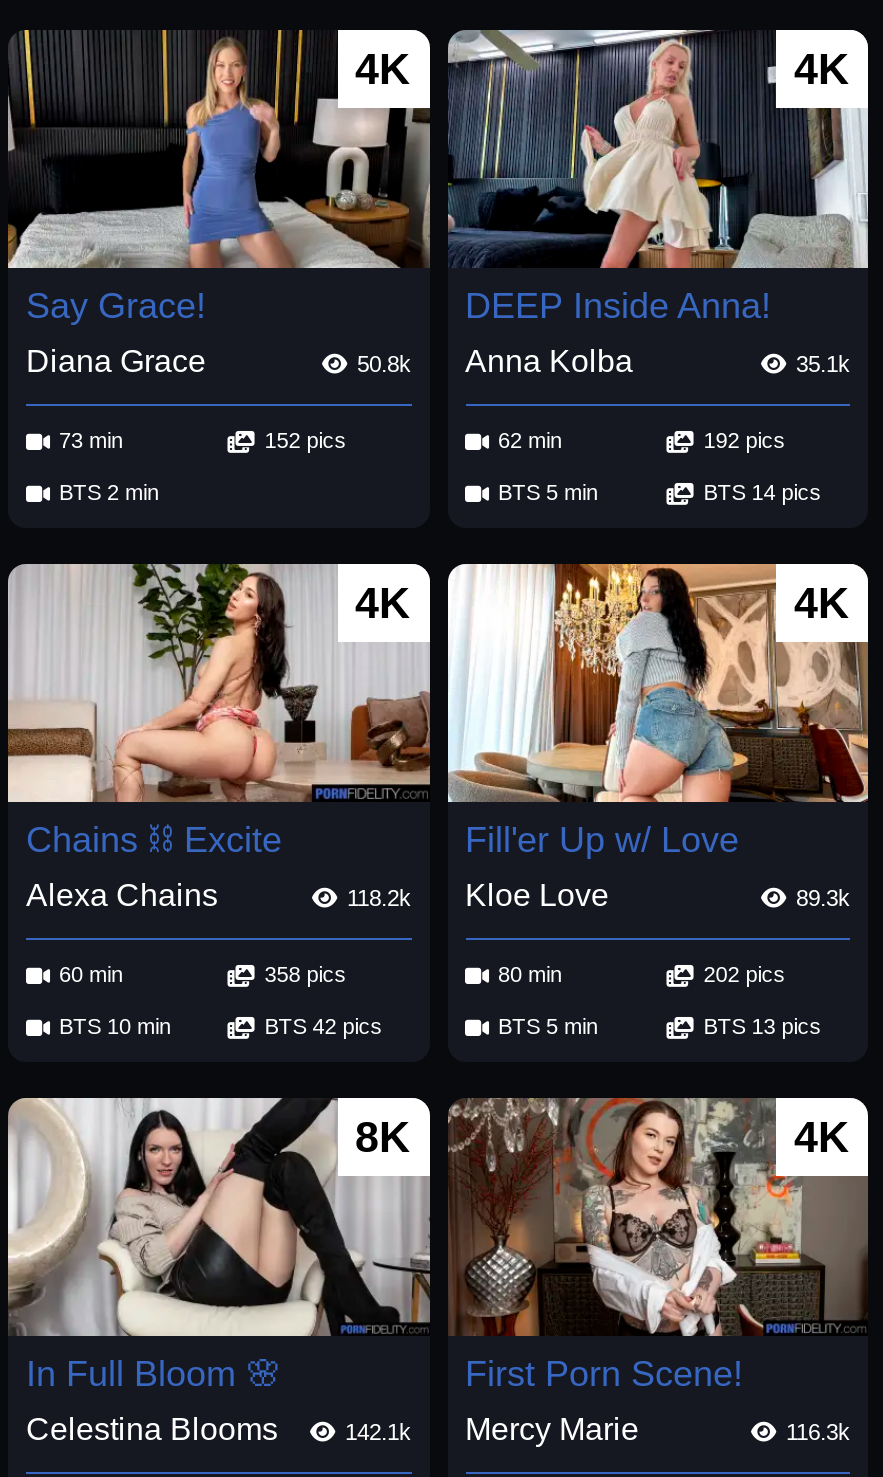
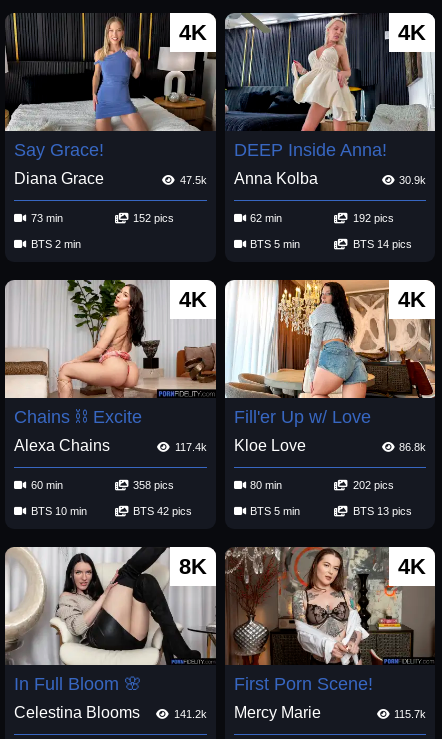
[357,353,411,377] 50.8k -> [179,174,206,186] 47.5k
[796,353,850,377] 35.1k -> [399,174,426,186] 30.9k
[347,886,411,910] 118.2k -> [174,441,206,453] 117.4k
[796,886,850,910] 89.3k -> [399,441,426,453] 86.8k
[345,1420,411,1444] 142.1k -> [173,708,206,720] 141.2k
[786,1420,850,1444] 116.3k -> [394,708,426,720] 115.7k

